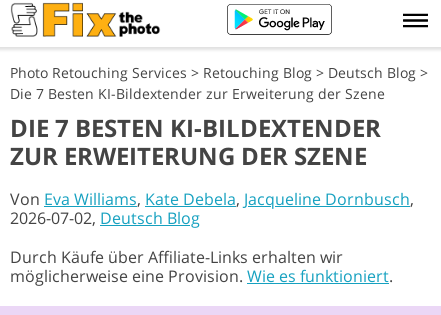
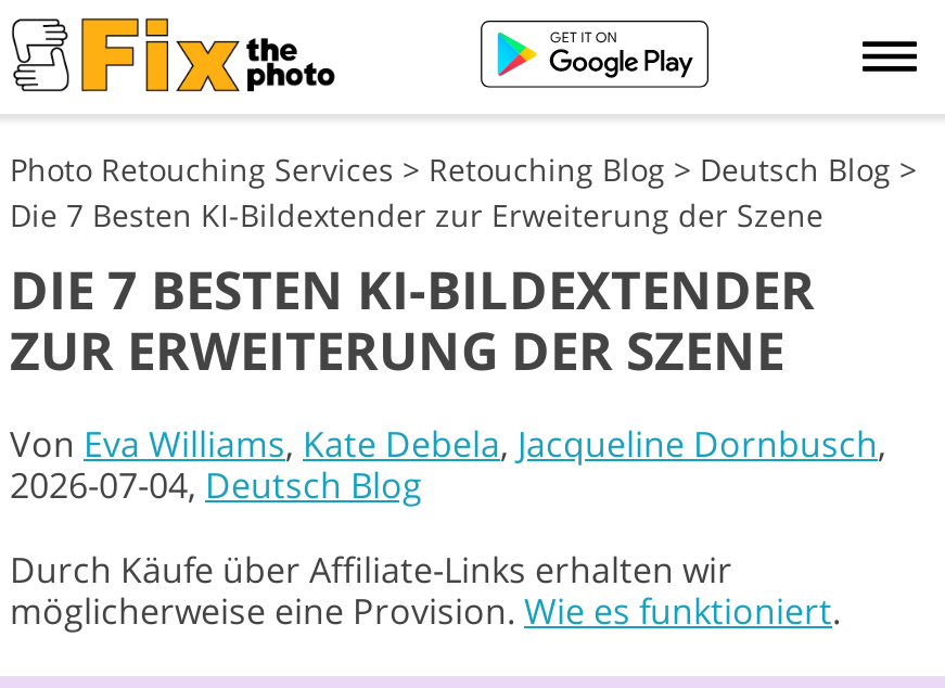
[10,207,200,229] 2026-07-02,Deutsch Blog -> [10,461,422,509] 2026-07-04,Deutsch Blog

